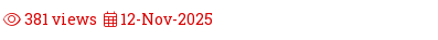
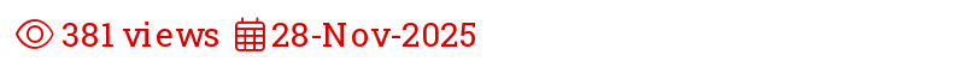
[21,9,213,29] 381 views 12-Nov-2025 -> [54,11,479,56] 381 views 28-Nov-2025

